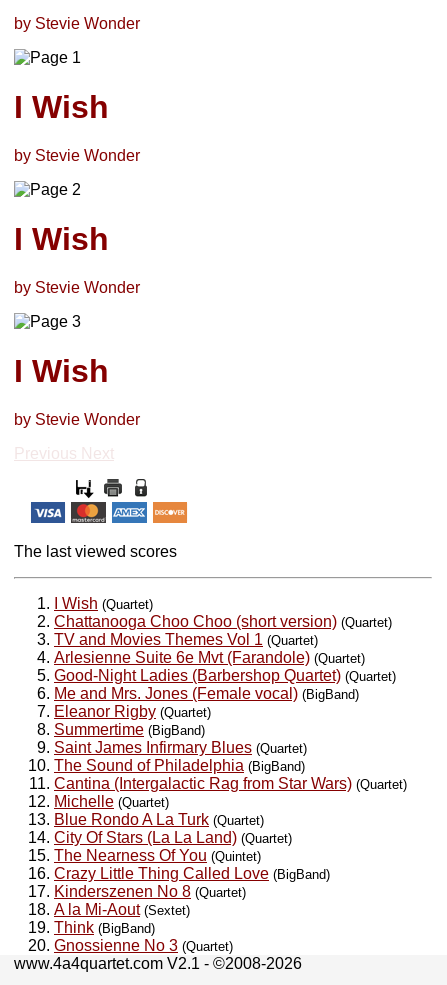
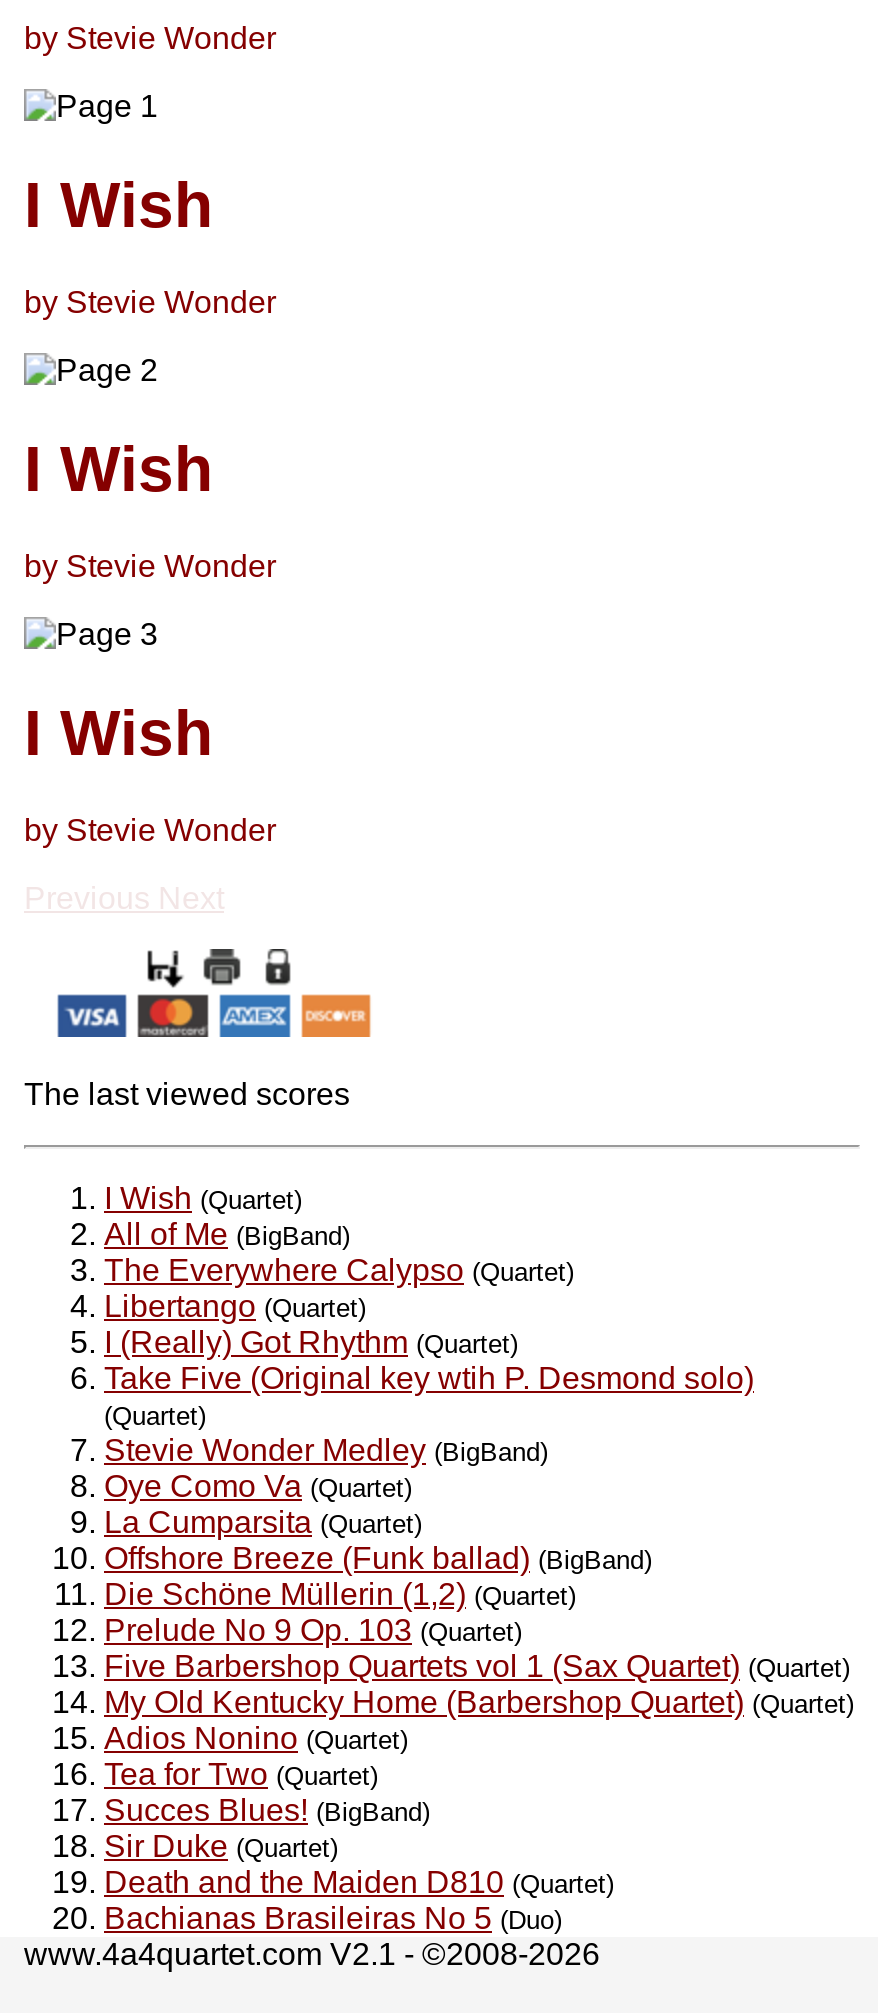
[54,613,407,954] Chattanooga Choo Choo (short version) (Quartet) | TV and Movies Themes Vol 1 (Quartet) | Arlesienne Suite 6e Mvt (Farandole) (Quartet) | Good-Night Ladies (Barbershop Quartet) (Quartet) | Me and Mrs. Jones (Female vocal) (BigBand) | Eleanor Rigby (Quartet) | Summertime (BigBand) | Saint James Infirmary Blues (Quartet) | The Sound of Philadelphia (BigBand) | Cantina (Intergalactic Rag from Star Wars) (Quartet) | Michelle (Quartet) | Blue Rondo A La Turk (Quartet) | City Of Stars (La La Land) (Quartet) | The Nearness Of You (Quintet) | Crazy Little Thing Called Love (BigBand) | Kinderszenen No 8 (Quartet) | A la Mi-Aout (Sextet) | Think (BigBand) | Gnossienne No 3 (Quartet) -> [104,1217,854,1935] All of Me (BigBand) | The Everywhere Calypso (Quartet) | Libertango (Quartet) | I (Really) Got Rhythm (Quartet) | Take Five (Original key wtih P. Desmond solo) | (Quartet) | Stevie Wonder Medley (BigBand) | Oye Como Va (Quartet) | La Cumparsita (Quartet) | Offshore Breeze (Funk ballad) (BigBand) | Die Schöne Müllerin (1,2) (Quartet) | Prelude No 9 Op. 103 (Quartet) | Five Barbershop Quartets vol 1 (Sax Quartet) (Quartet) | My Old Kentucky Home (Barbershop Quartet) (Quartet) | Adios Nonino (Quartet) | Tea for Two (Quartet) | Succes Blues! (BigBand) | Sir Duke (Quartet) | Death and the Maiden D810 (Quartet) | Bachianas Brasileiras No 5 (Duo)

